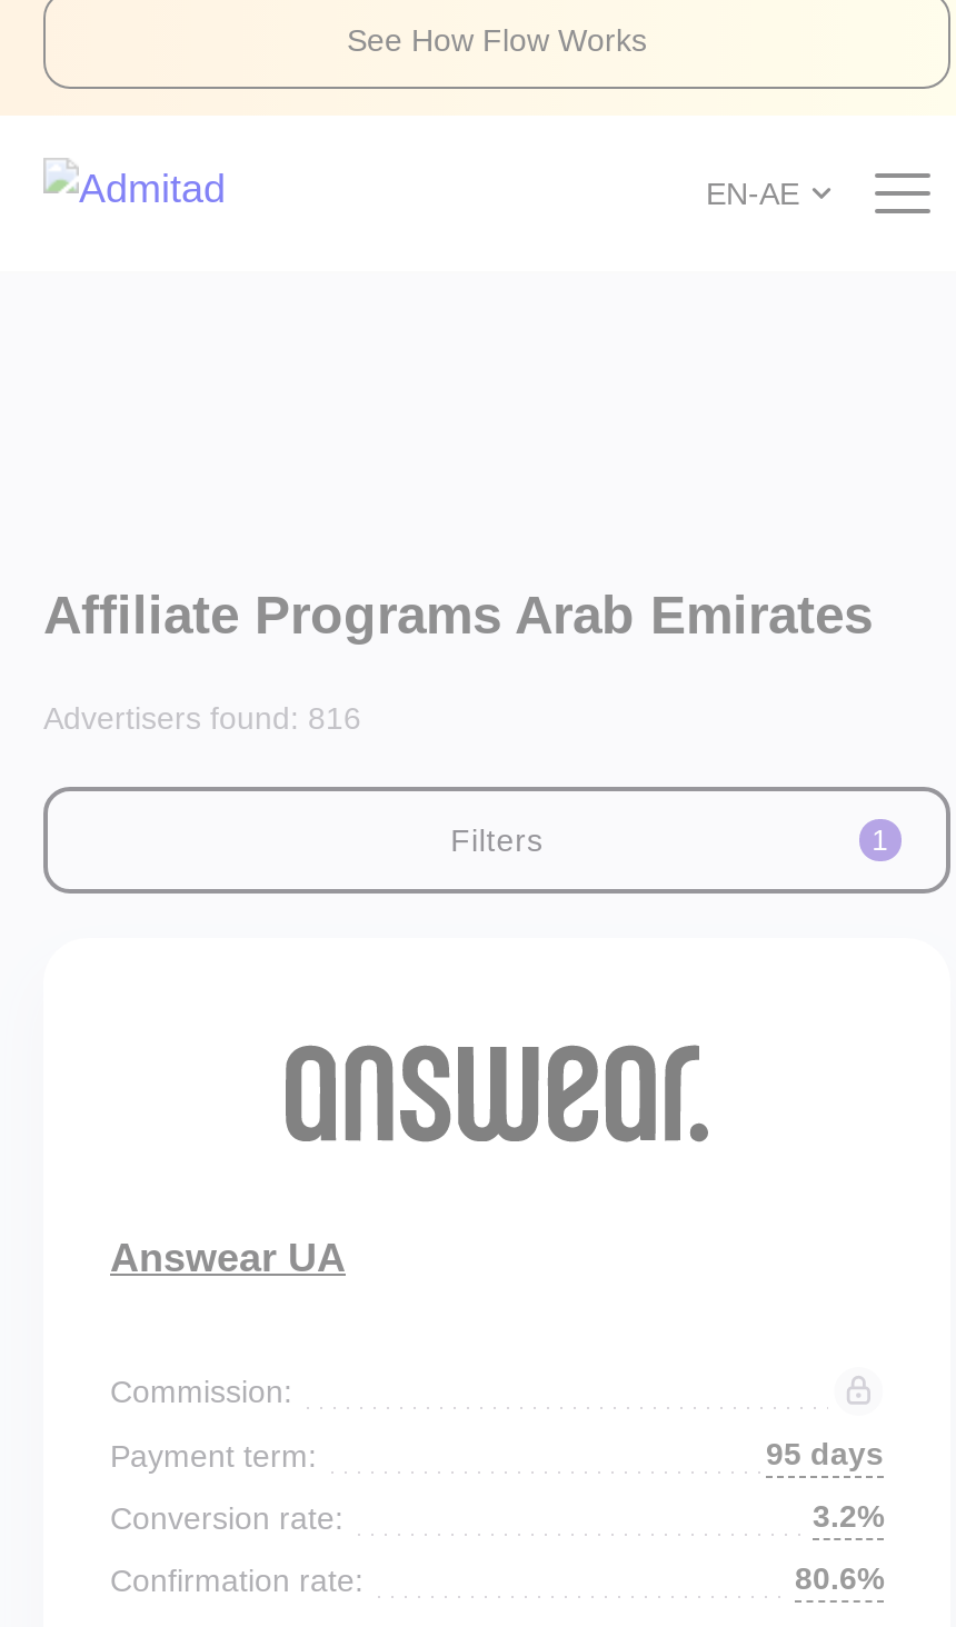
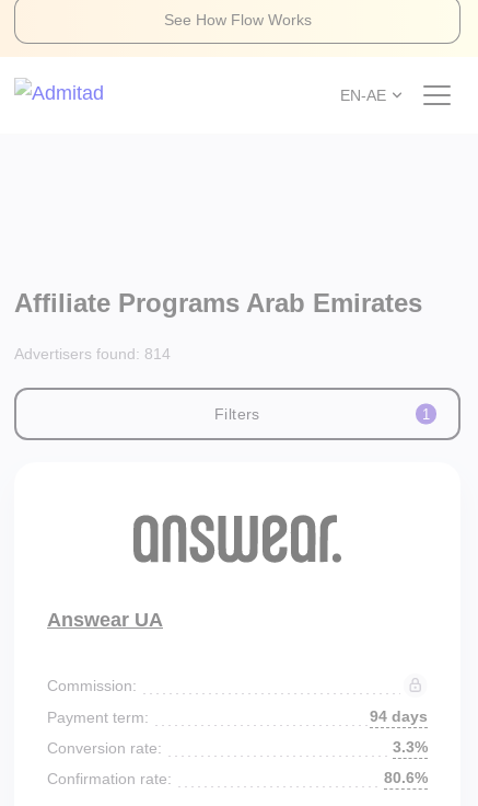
[43,700,361,736] Advertisers found: 816 -> [14,345,171,362] Advertisers found: 814
[766,1436,884,1471] 95 days -> [370,707,428,725] 94 days
[813,1498,884,1534] 3.2% -> [393,738,428,756] 3.3%

